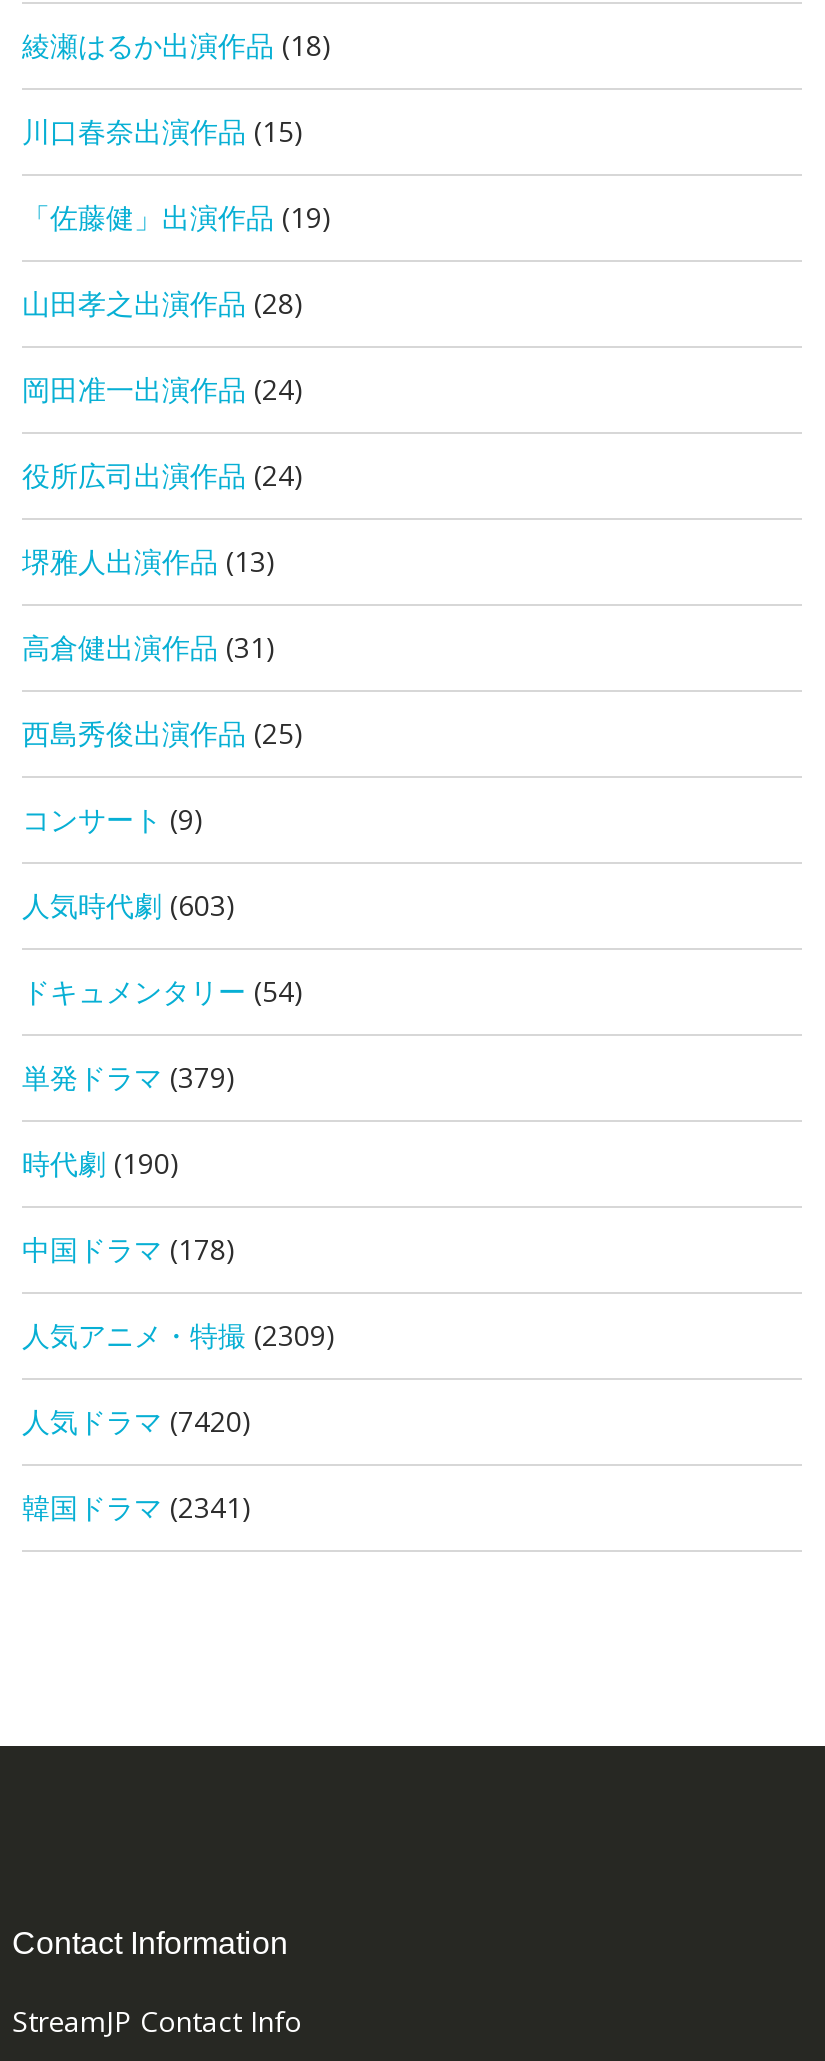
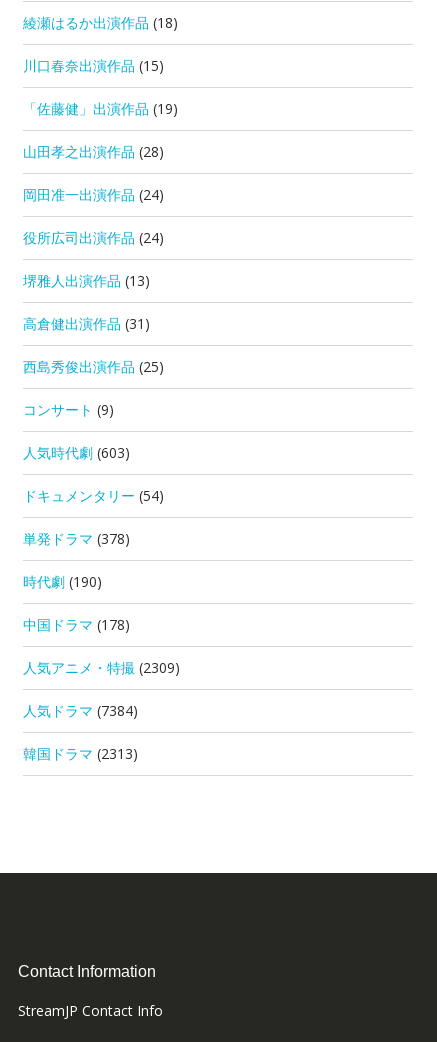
[22,1058,236,1096] 単発ドラマ (379) -> [23,529,130,548] 単発ドラマ (378)
[22,1402,252,1440] 人気ドラマ (7420) -> [23,701,138,720] 人気ドラマ (7384)
[22,1488,252,1526] 韓国ドラマ (2341) -> [23,744,138,763] 韓国ドラマ (2313)

